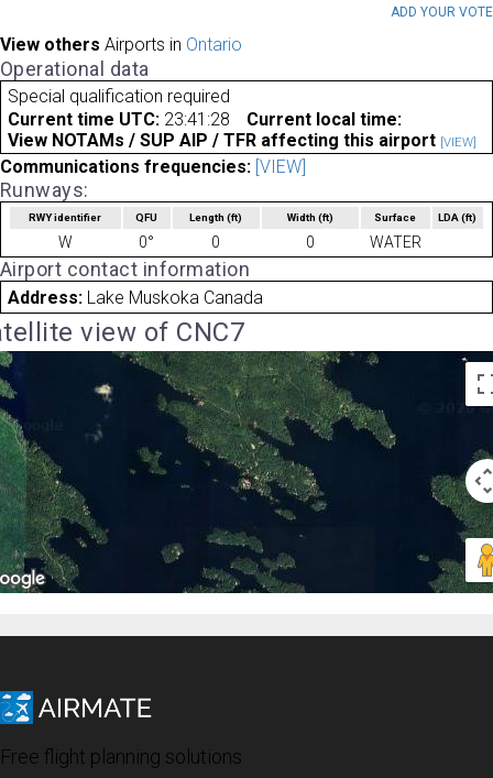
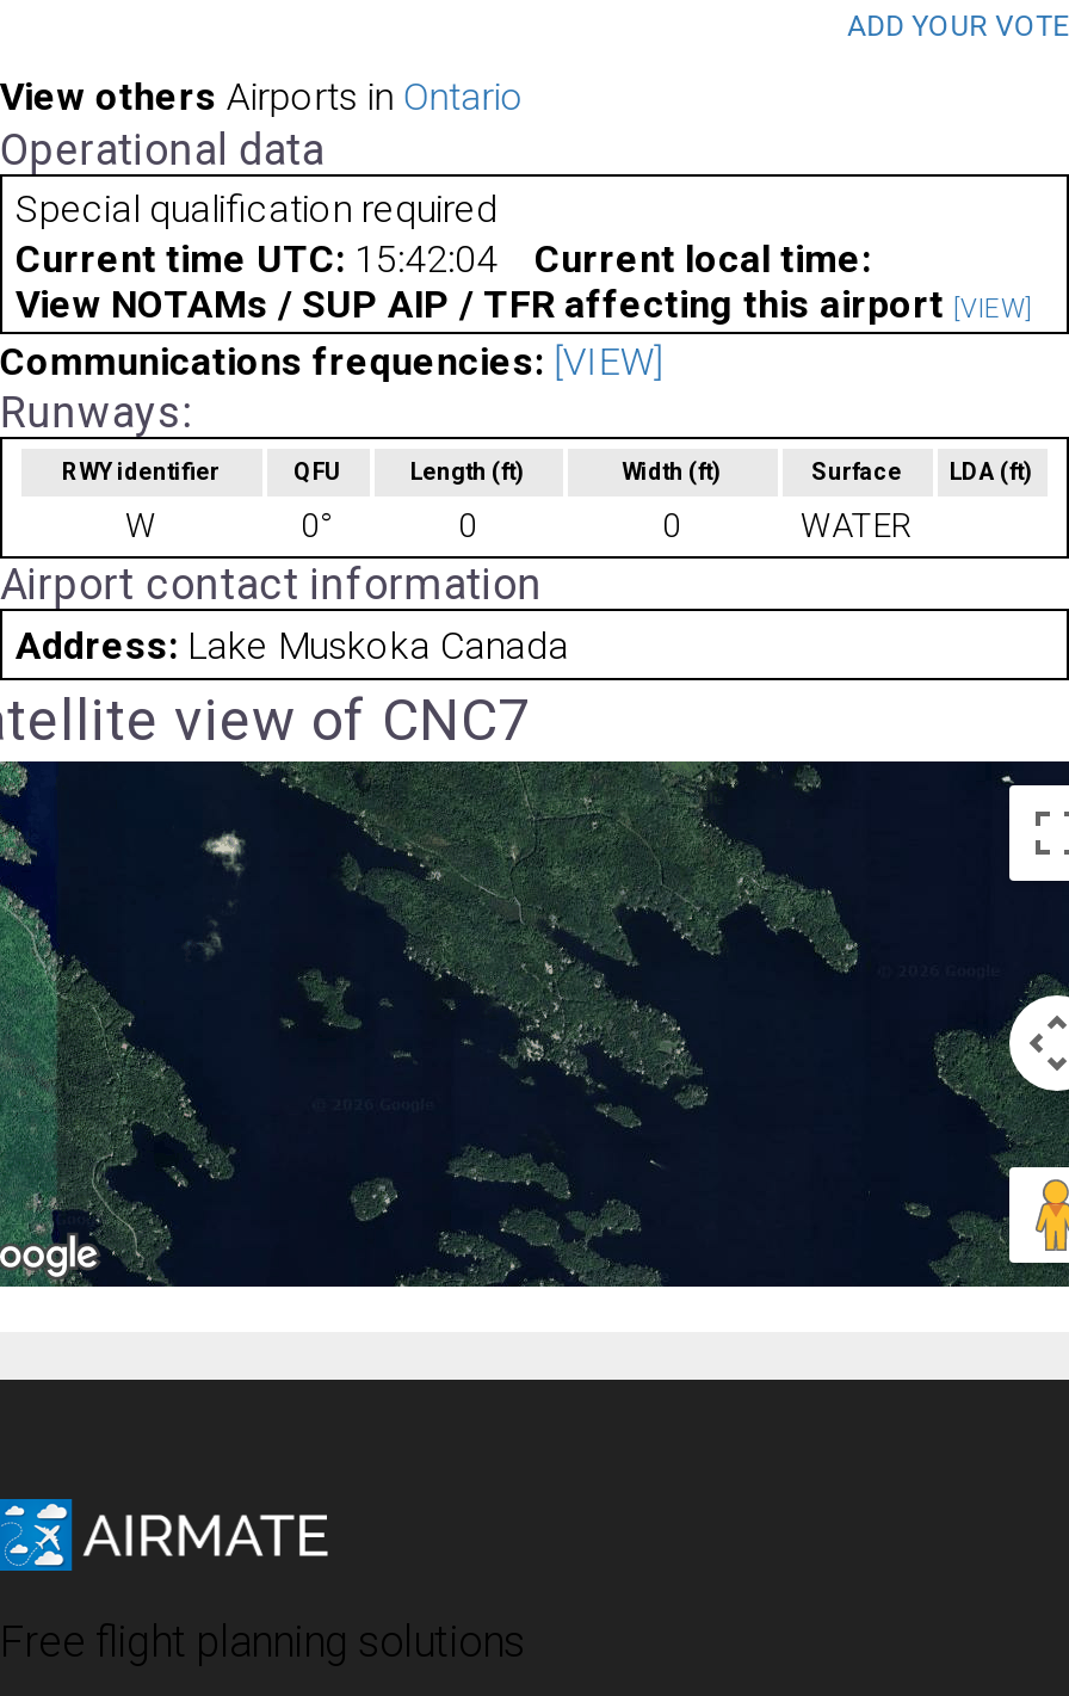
[7,109,229,130] Current time UTC: 23:41:28 -> [16,237,498,283] Current time UTC: 15:42:04

